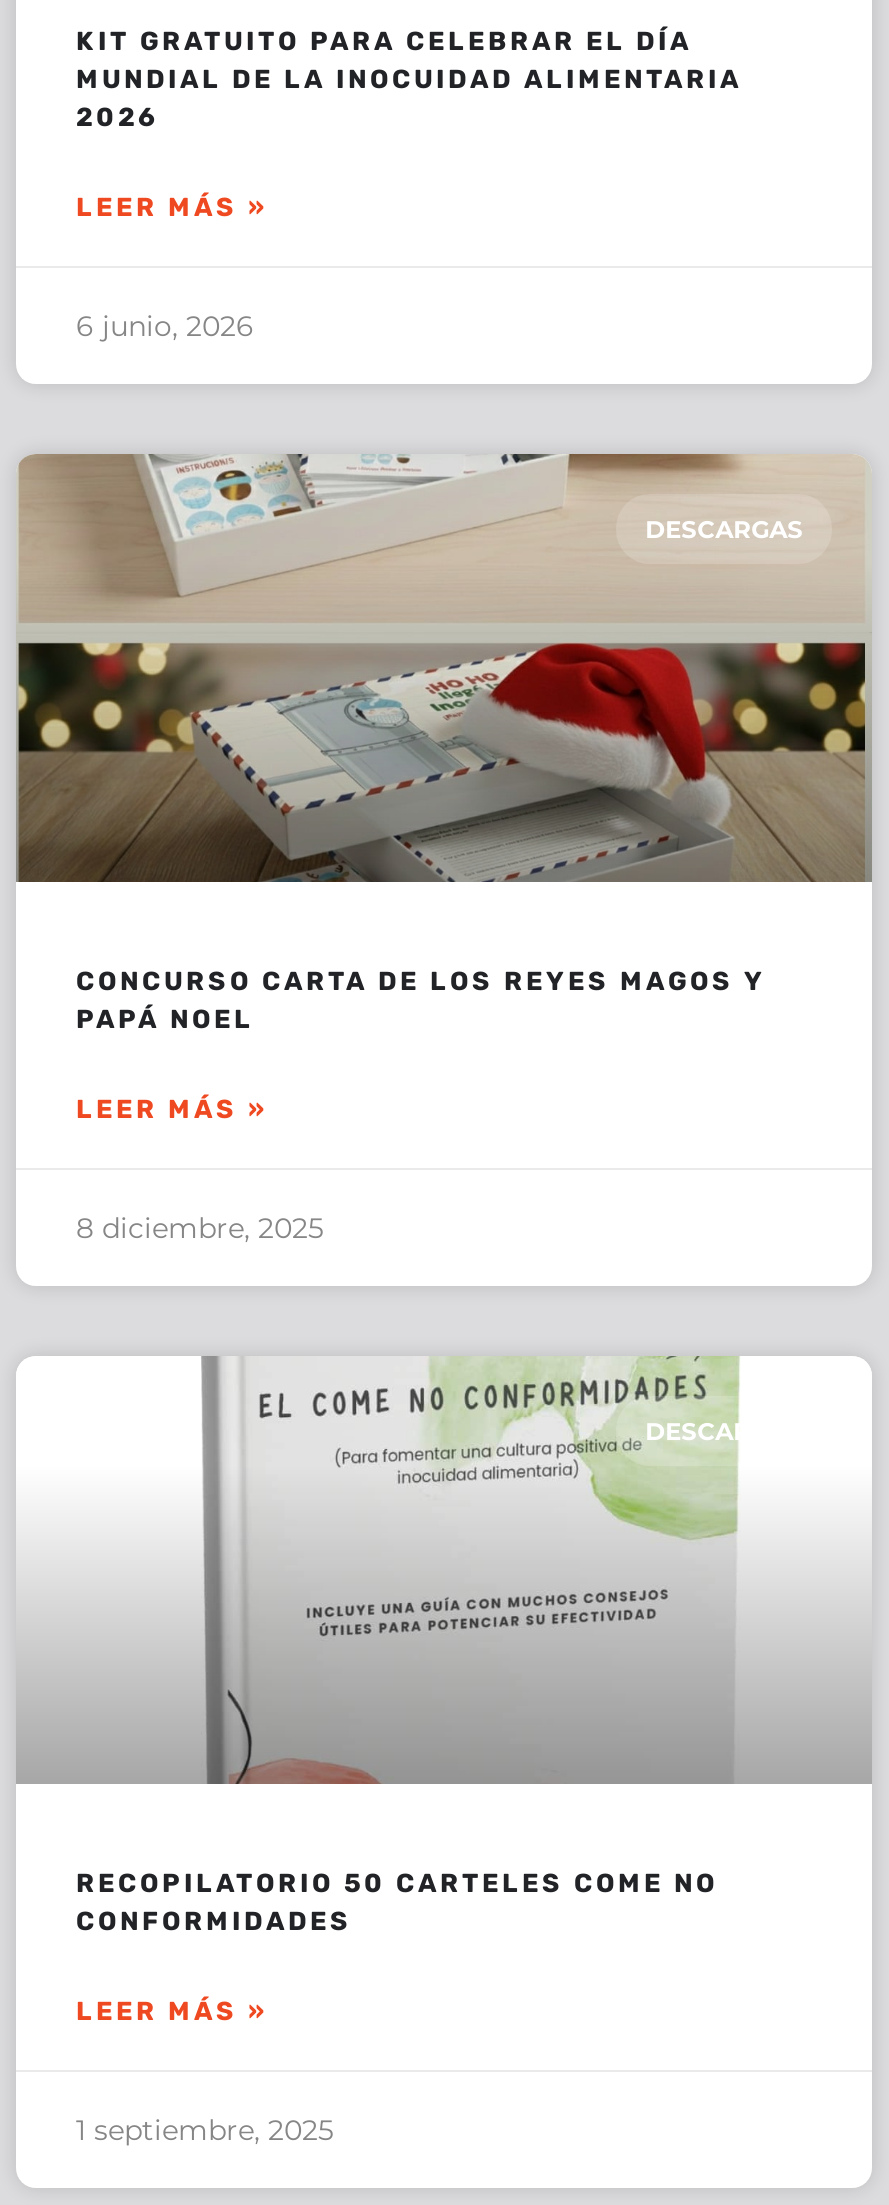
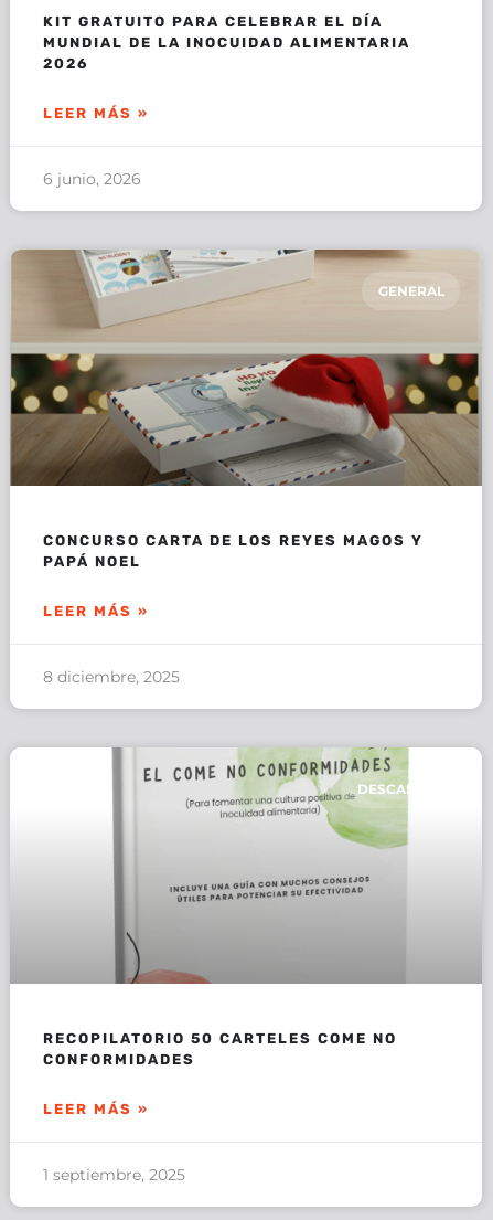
[645,514,803,544] DESCARGAS -> [378,283,444,299] GENERAL

